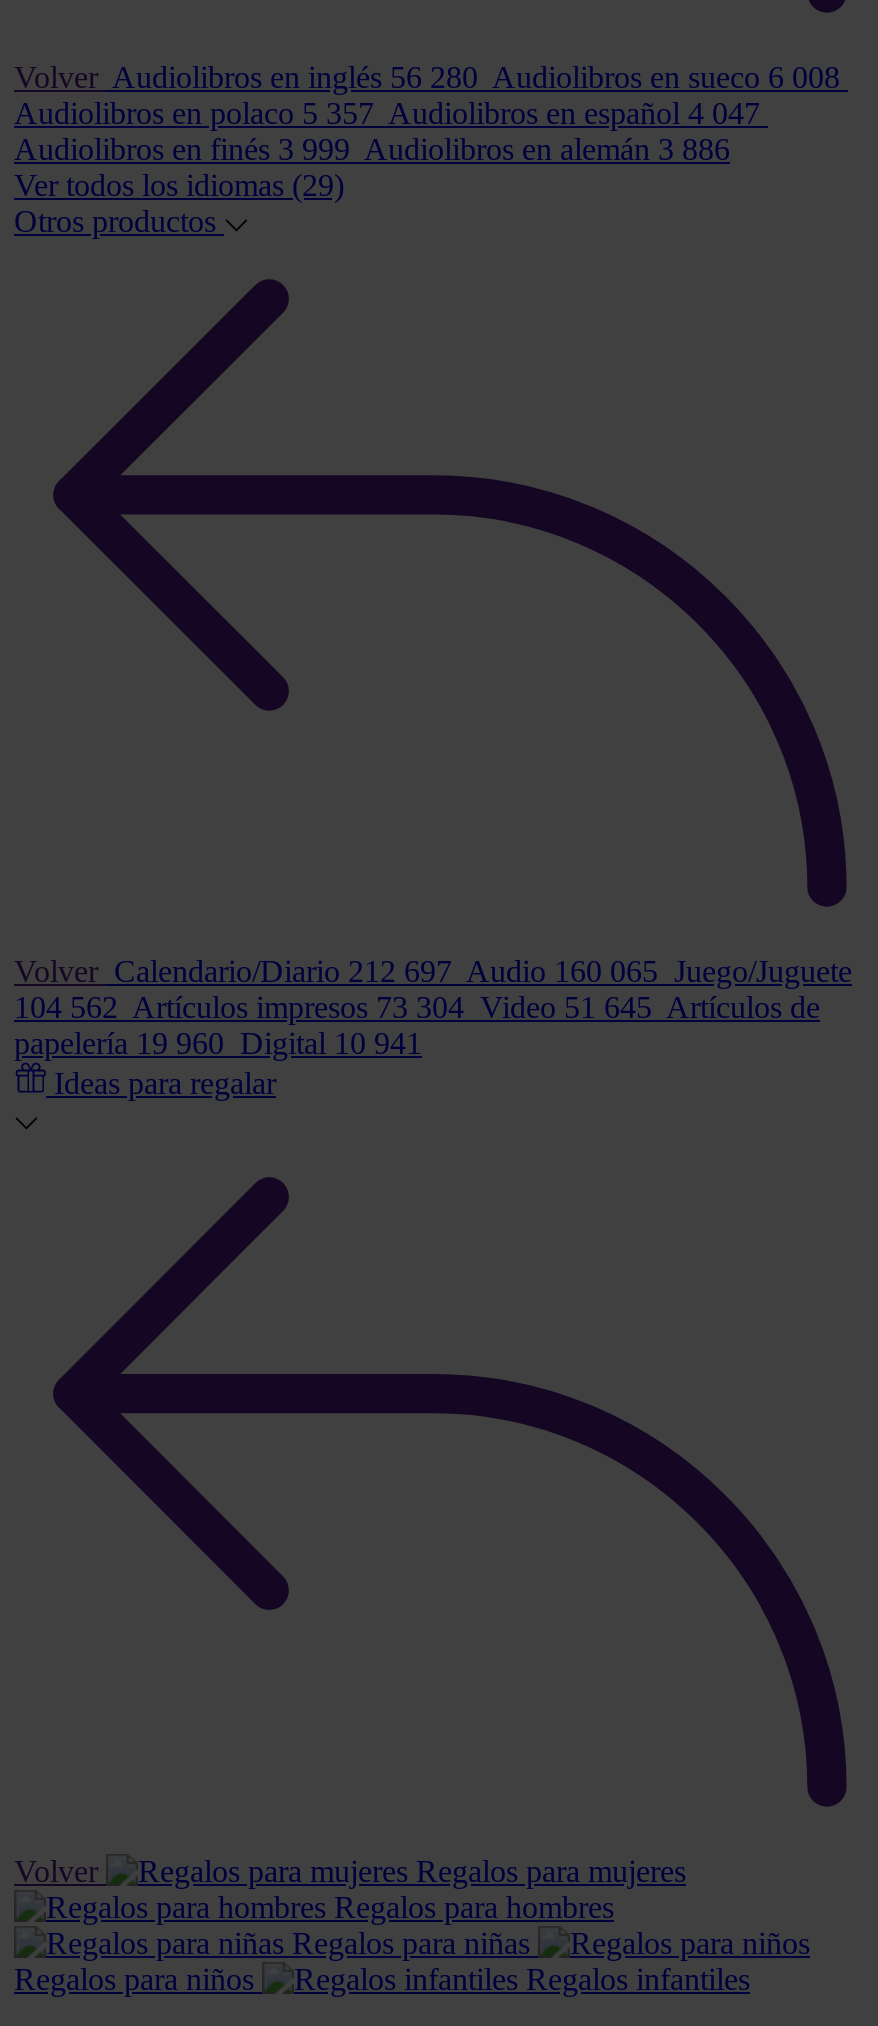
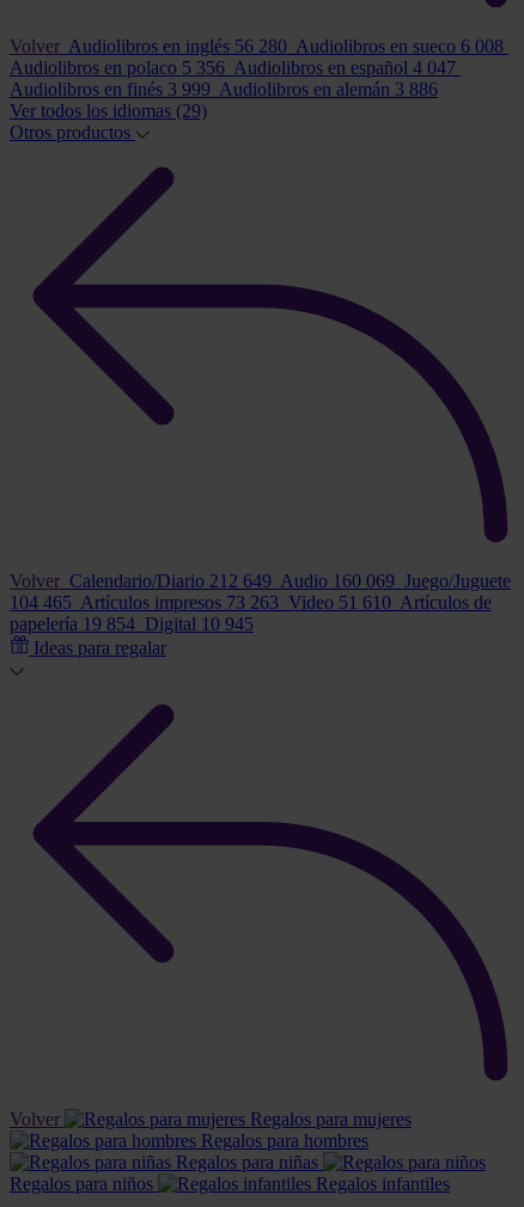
[14,95,760,129] Audiolibros en polaco 5 357 Audiolibros en español 4 047 -> [10,57,456,77] Audiolibros en polaco 5 356 Audiolibros en español 4 047
[14,954,852,988] Volver Calendario/Diario 212 697 Audio 160 065 Juego/Juguete -> [10,571,511,591] Volver Calendario/Diario 212 649 Audio 160 069 Juego/Juguete
[14,990,820,1024] 104 562 Artículos impresos 73 304 Video 51 645 Artículos de -> [10,592,492,613] 104 465 Artículos impresos 73 263 Video 51 610 Artículos de
[14,1026,422,1060] papelería 19 960 Digital 10 941 -> [10,614,254,634] papelería 19 854 Digital 10 945

